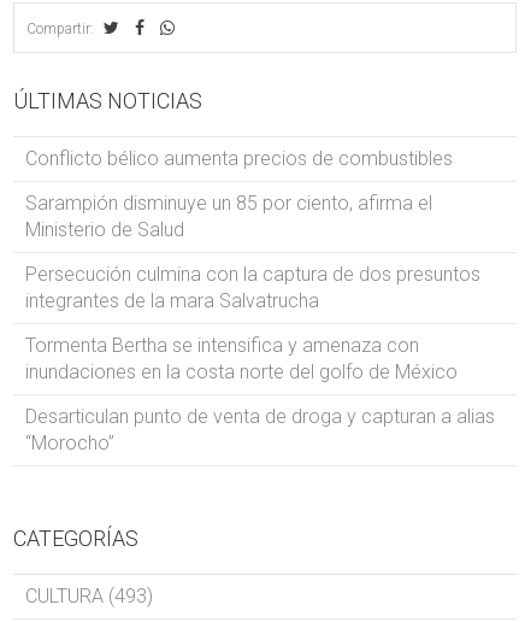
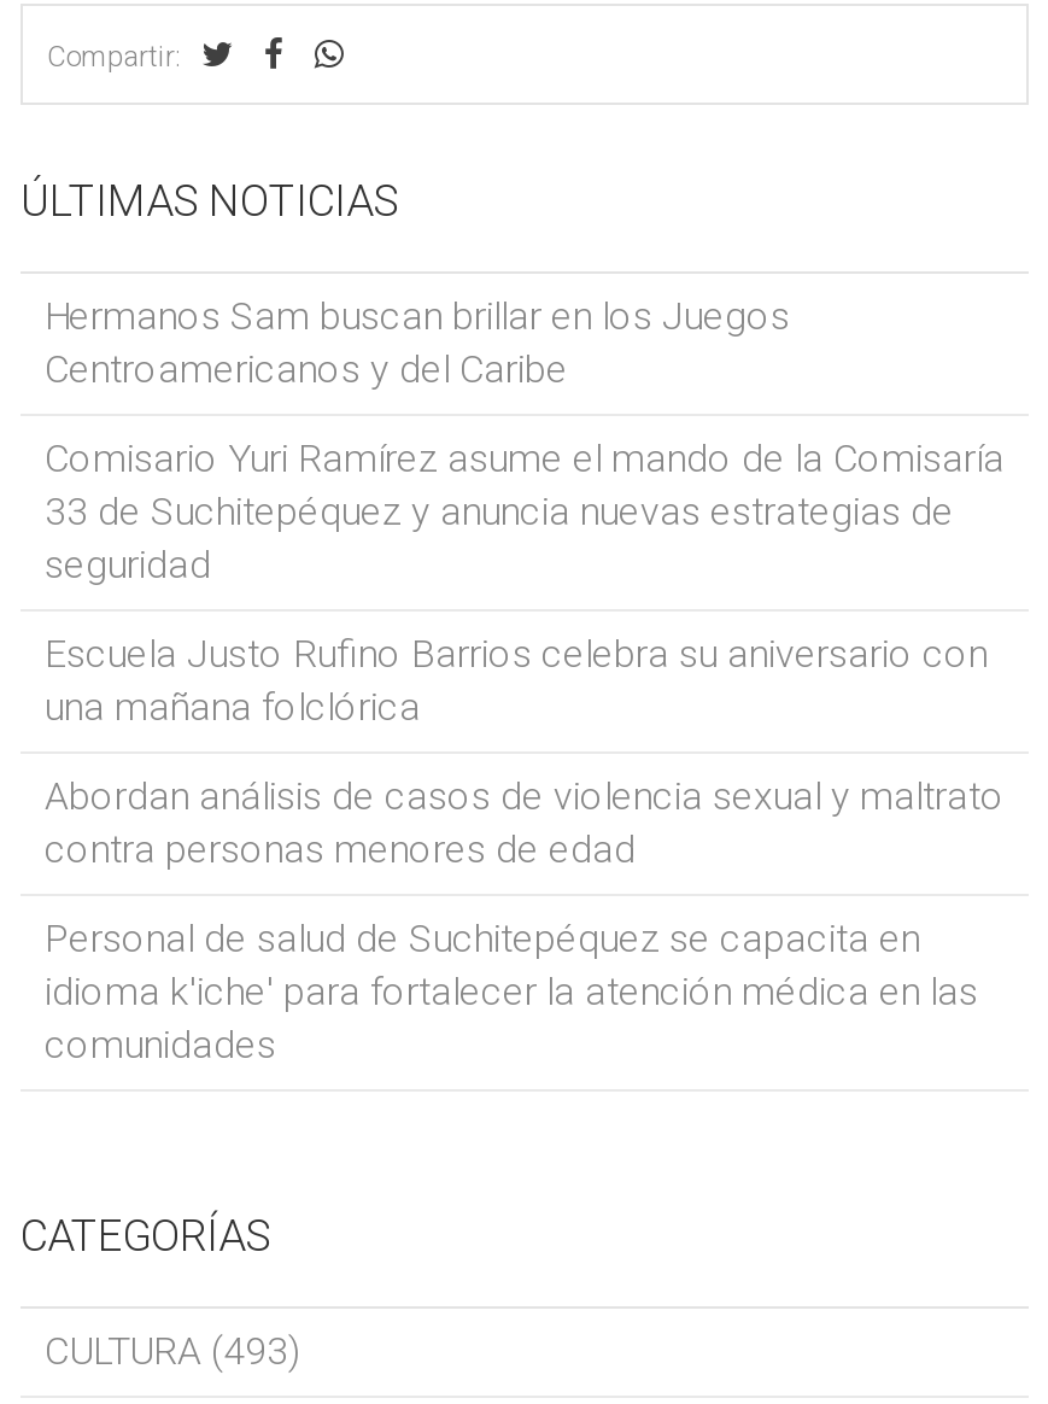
[25,147,453,170] Conflicto bélico aumenta precios de combustibles -> [45,293,790,392] Hermanos Sam buscan brillar en los Juegos | Centroamericanos y del Caribe
[25,192,432,241] Sarampión disminuye un 85 por ciento, afirma el | Ministerio de Salud -> [45,436,1005,588] Comisario Yuri Ramírez asume el mando de la Comisaría | 33 de Suchitepéquez y anuncia nuevas estrategias de | seguridad
[25,263,480,312] Persecución culmina con la captura de dos presuntos | integrantes de la mara Salvatrucha -> [45,631,988,730] Escuela Justo Rufino Barrios celebra su aniversario con | una mañana folclórica
[25,334,458,383] Tormenta Bertha se intensifica y amenaza con | inundaciones en la costa norte del golfo de México -> [45,773,1005,872] Abordan análisis de casos de violencia sexual y maltrato | contra personas menores de edad
[25,405,495,455] Desarticulan punto de venta de droga y capturan a alias | “Morocho” -> [45,916,978,1068] Personal de salud de Suchitepéquez se capacita en | idioma k'iche' para fortalecer la atención médica en las | comunidades

